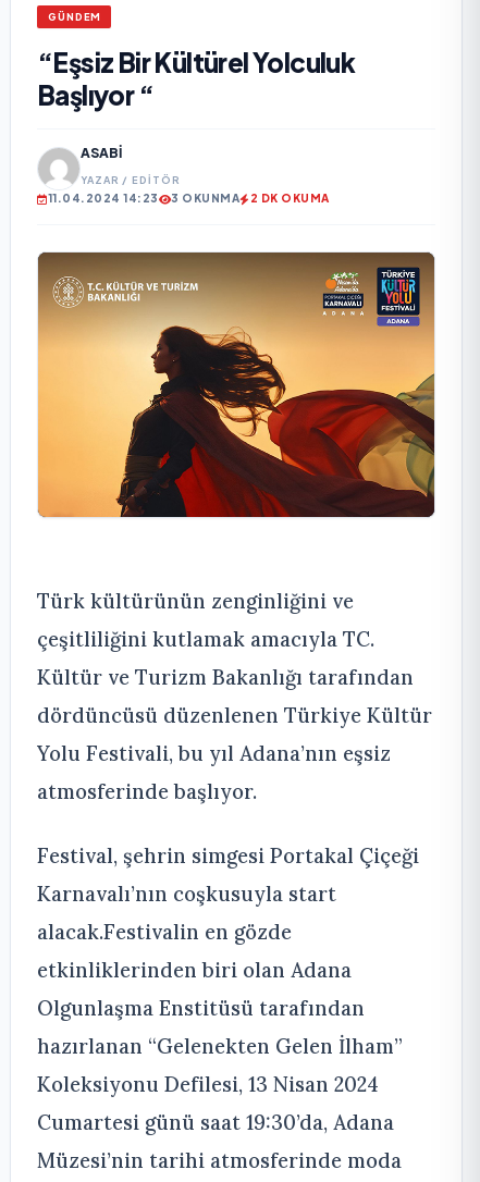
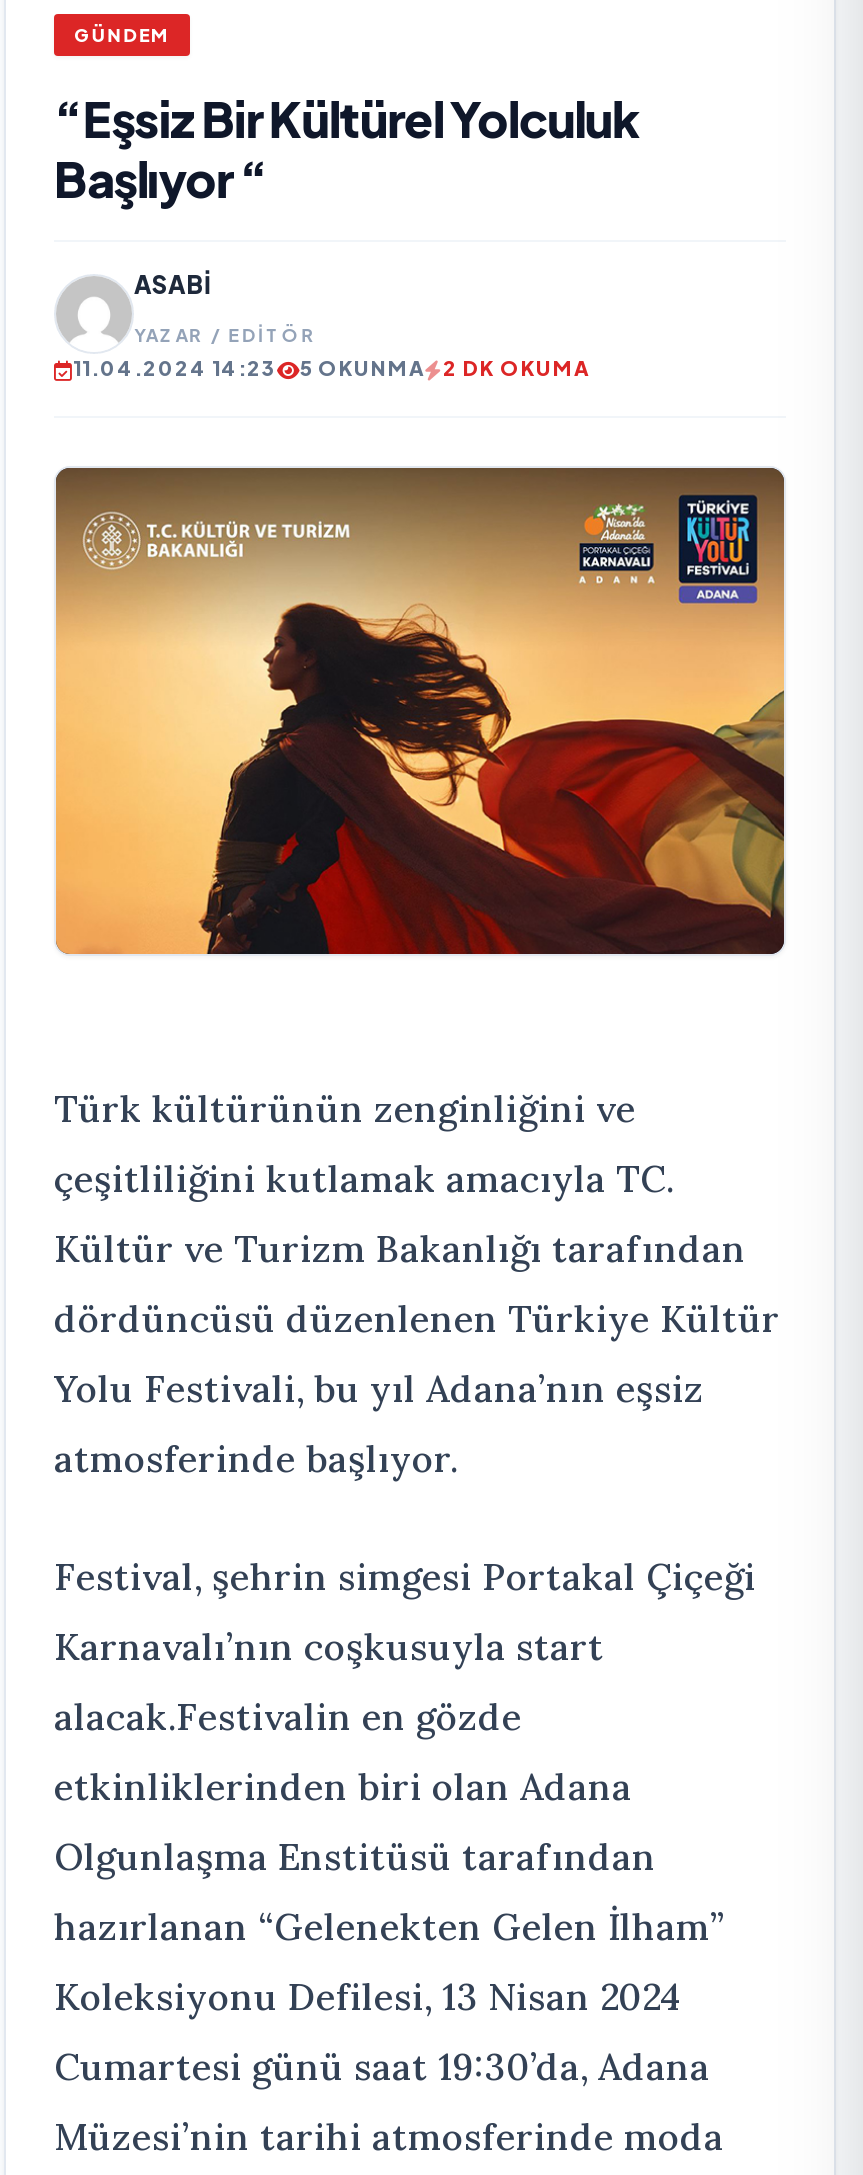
[47,192,329,205] 11.04.2024 14:23 3 OKUNMA 2 DK OKUMA -> [73,356,589,380] 11.04.2024 14:23 5 OKUNMA 2 DK OKUMA

